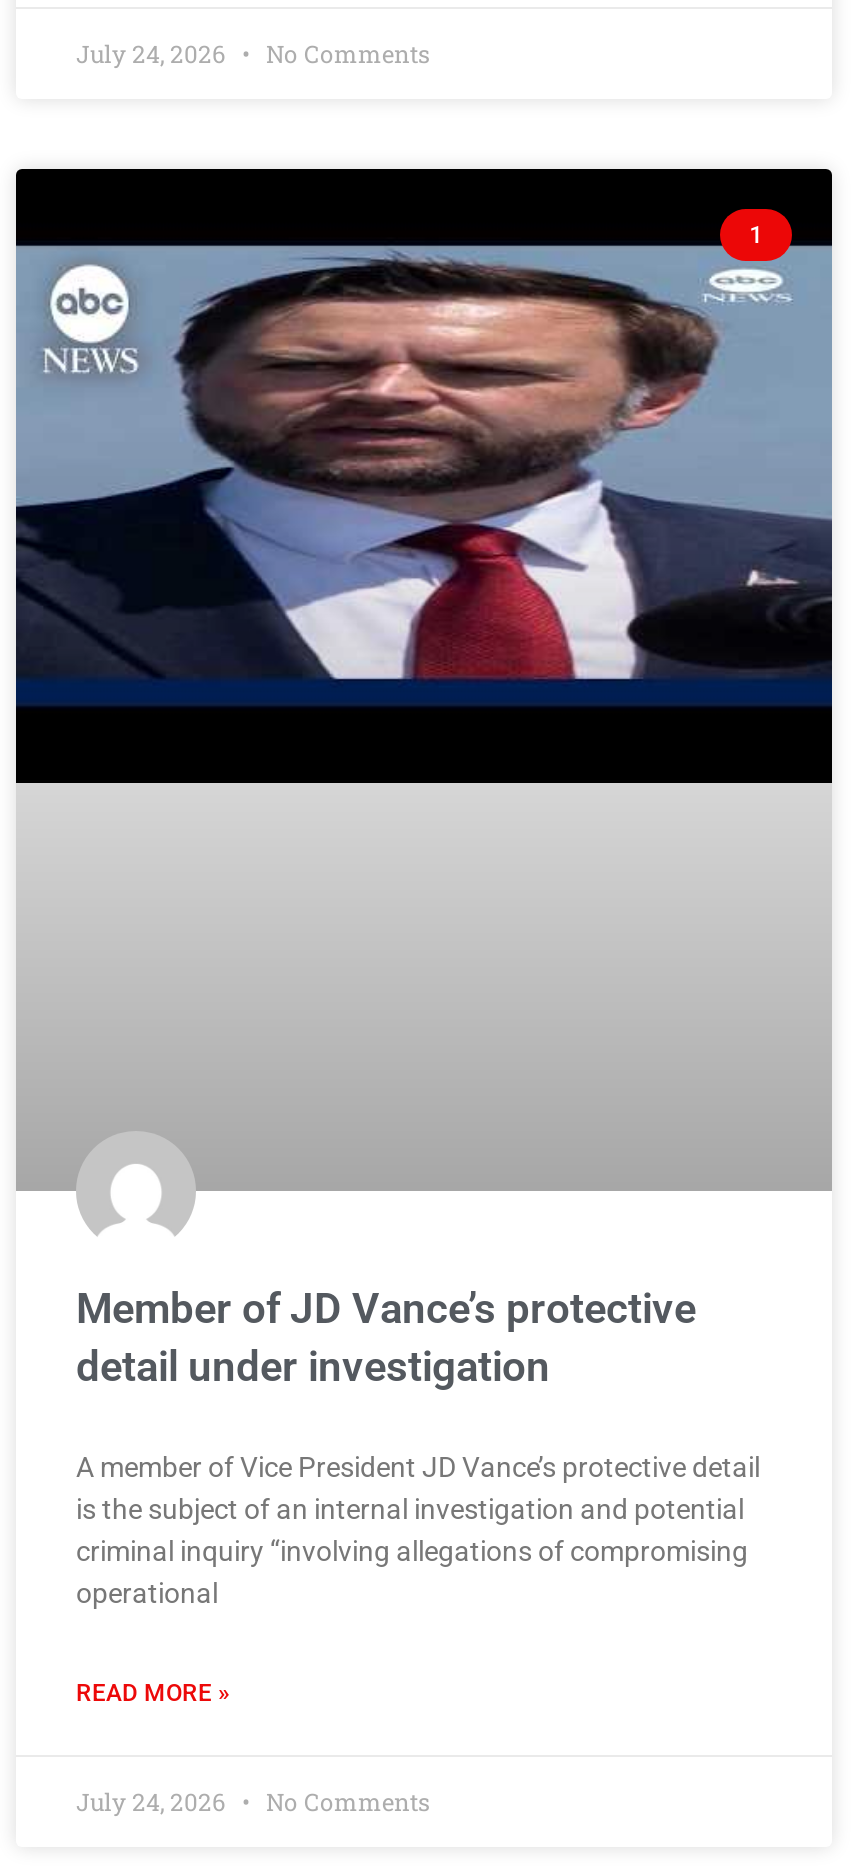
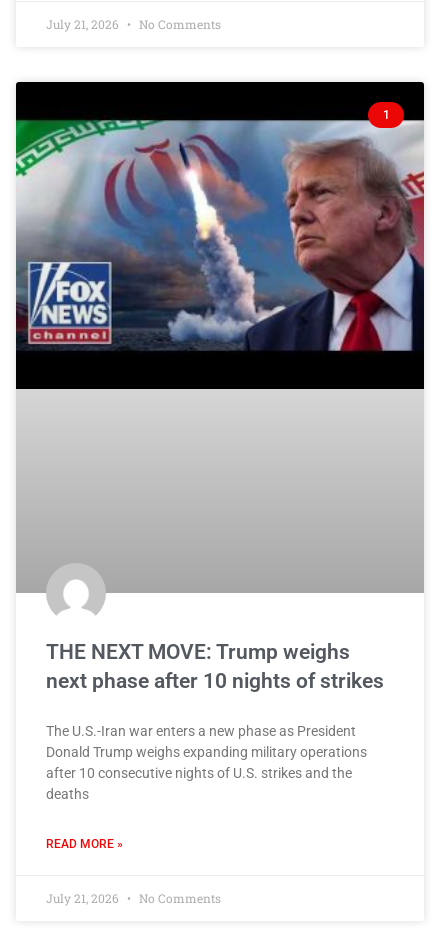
[76,37,430,69] July 24, 2026 No Comments -> [46,16,221,32] July 21, 2026 No Comments
[14,243,832,707] [image] -> [15,119,425,352] [image]
[76,1285,696,1391] Member of JD Vance’s protective | detail under investigation -> [46,640,384,693] THE NEXT MOVE: Trump weighs | next phase after 10 nights of strikes
[76,1451,760,1609] A member of Vice President JD Vance’s protective detail | is the subject of an internal investigation and potential | criminal inquiry “involving allegations of compromising | operational -> [46,723,367,802] The U.S.-Iran war enters a new phase as President | Donald Trump weighs expanding military operations | after 10 consecutive nights of U.S. strikes and the | deaths
[76,1785,430,1817] July 24, 2026 No Comments -> [46,890,221,906] July 21, 2026 No Comments

